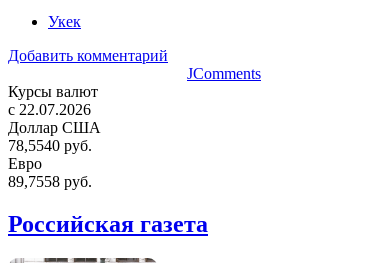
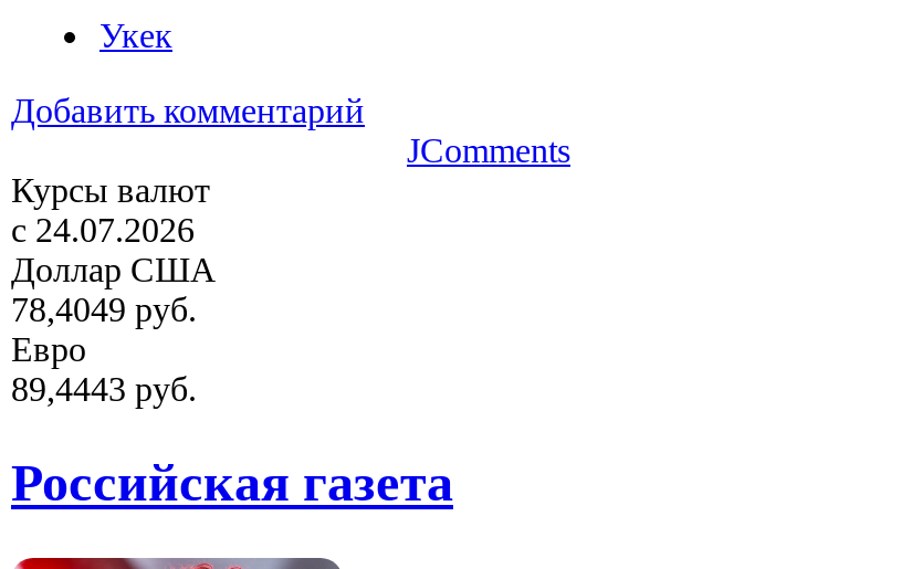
[8,101,91,118] c 22.07.2026 -> [11,211,195,249] c 24.07.2026
[8,137,92,154] 78,5540 руб. -> [11,291,197,328] 78,4049 руб.
[8,173,92,190] 89,7558 руб. -> [11,370,197,408] 89,4443 руб.

